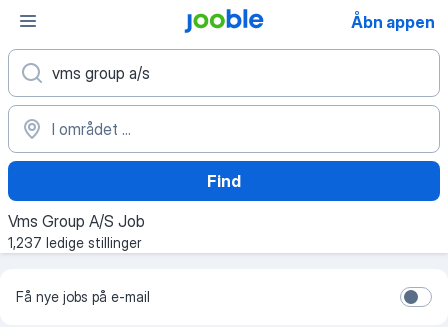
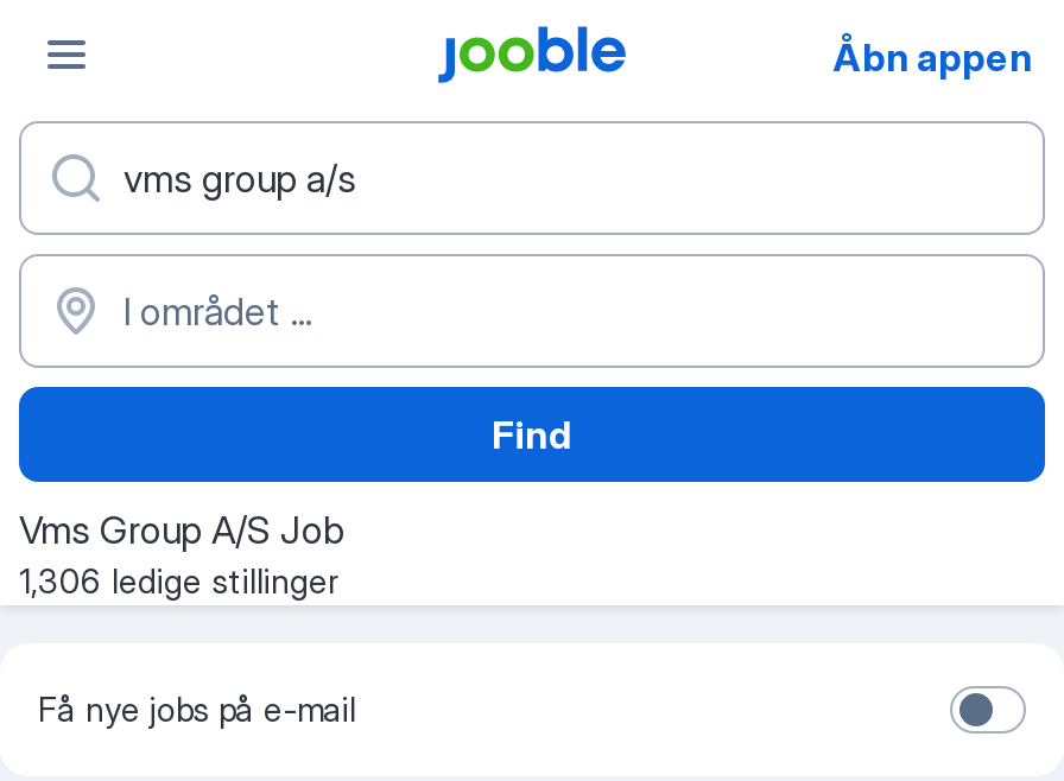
[8,234,141,251] 1,237 ledige stillinger -> [19,560,337,601] 1,306 ledige stillinger

